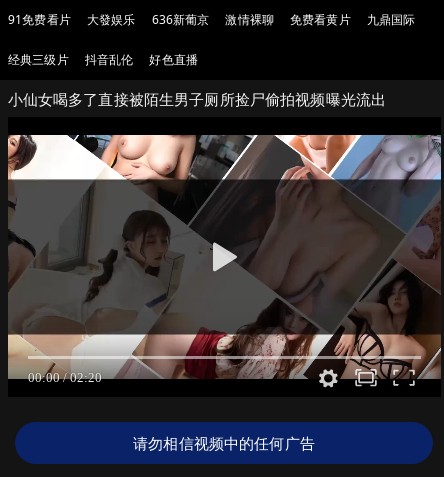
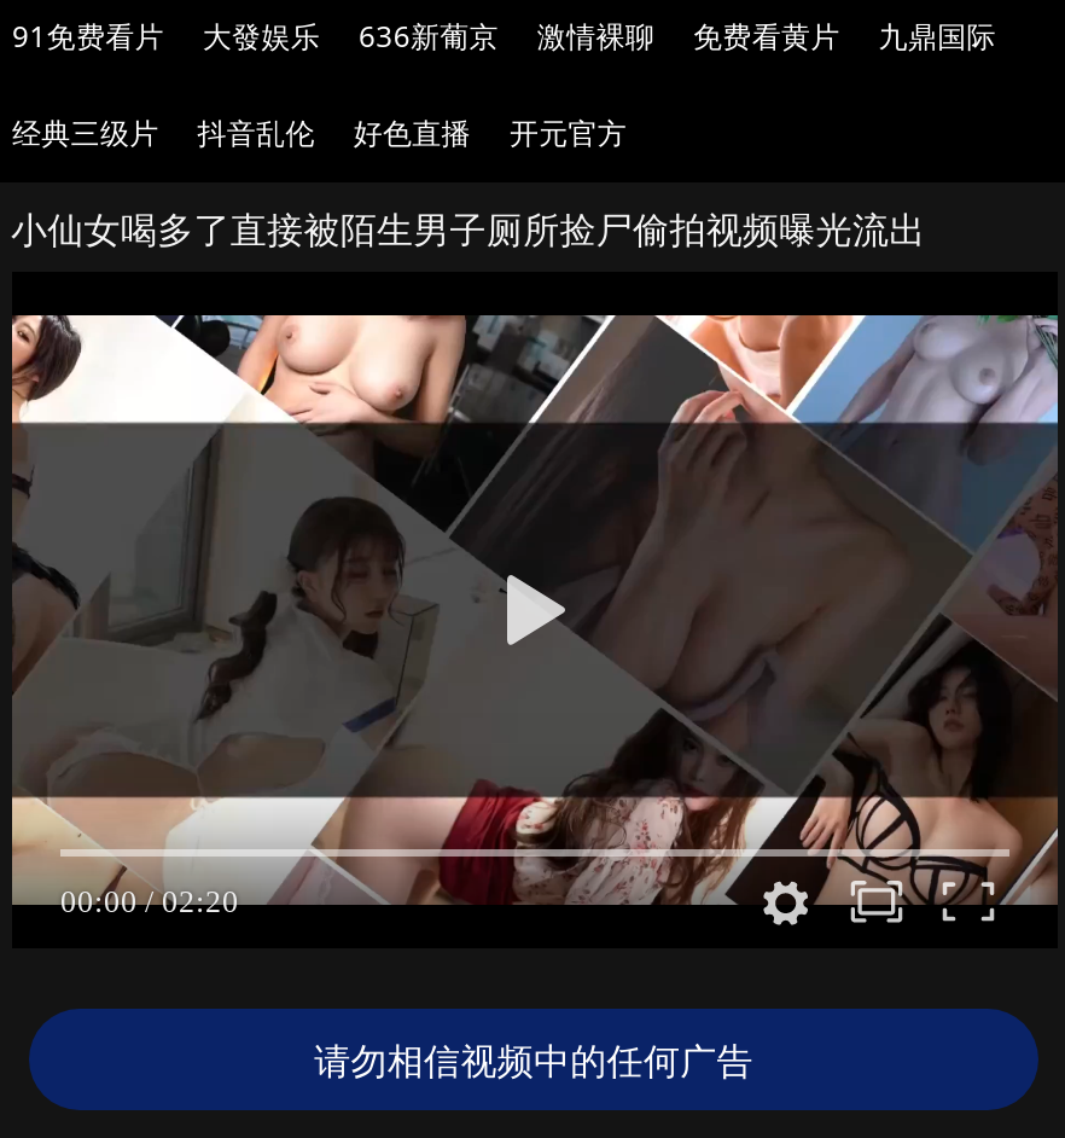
none -> [510,112,627,153] 开元官方

